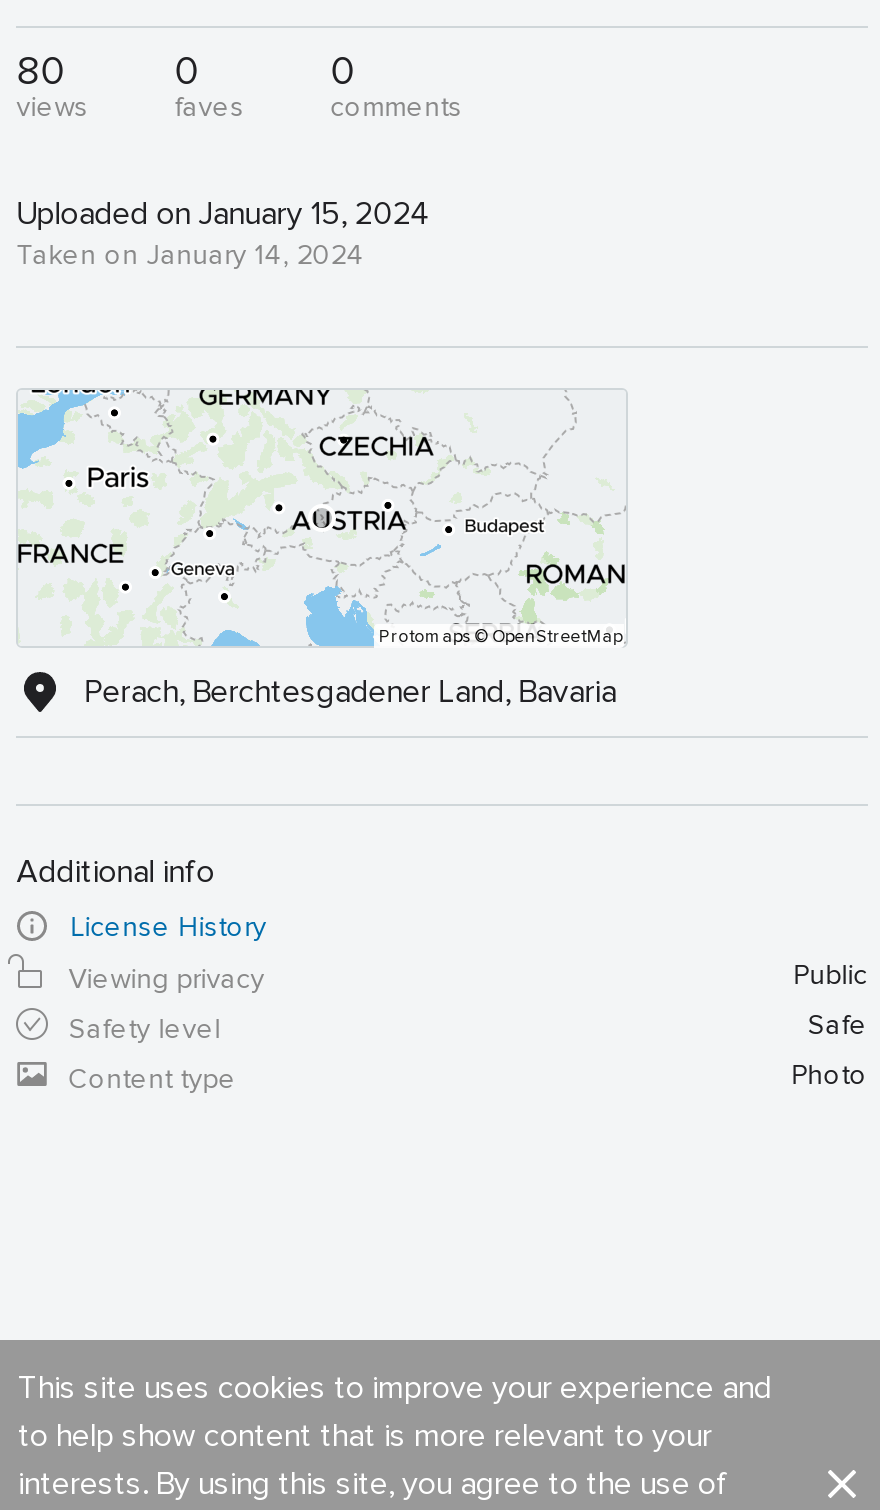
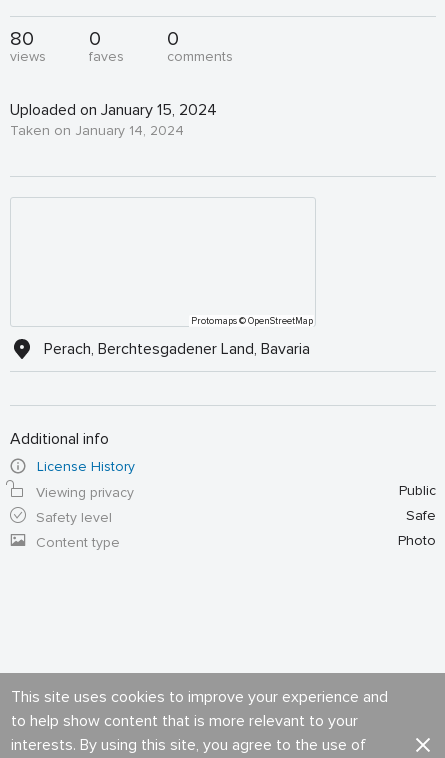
[16,388,628,648] [image] -> none

